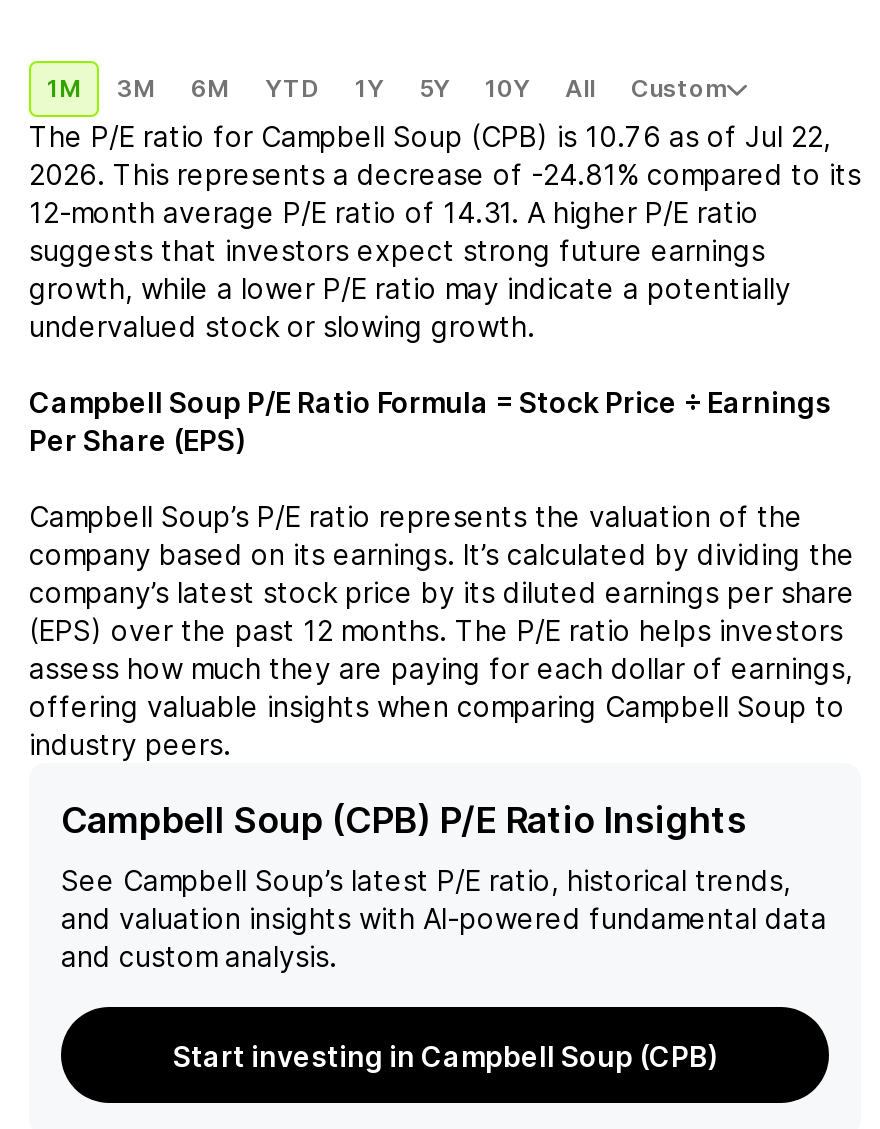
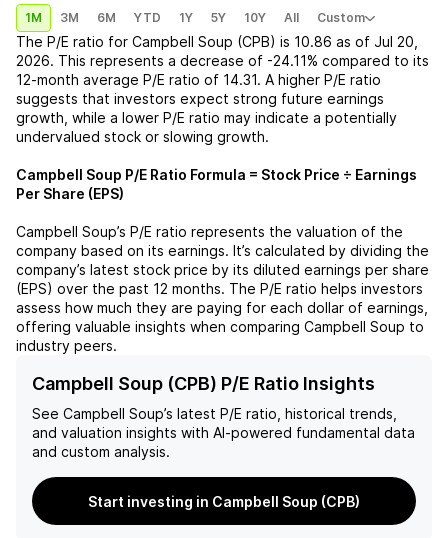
[29,119,831,153] The P/E ratio for Campbell Soup (CPB) is 10.76 as of Jul 22, -> [16,33,418,50] The P/E ratio for Campbell Soup (CPB) is 10.86 as of Jul 20,
[29,157,861,191] 2026. This represents a decrease of -24.81% compared to its -> [16,52,429,69] 2026. This represents a decrease of -24.11% compared to its

